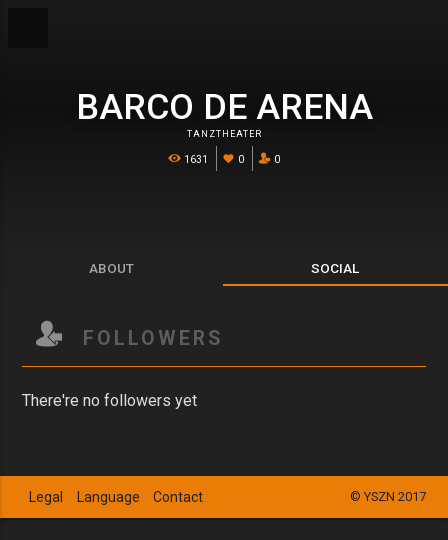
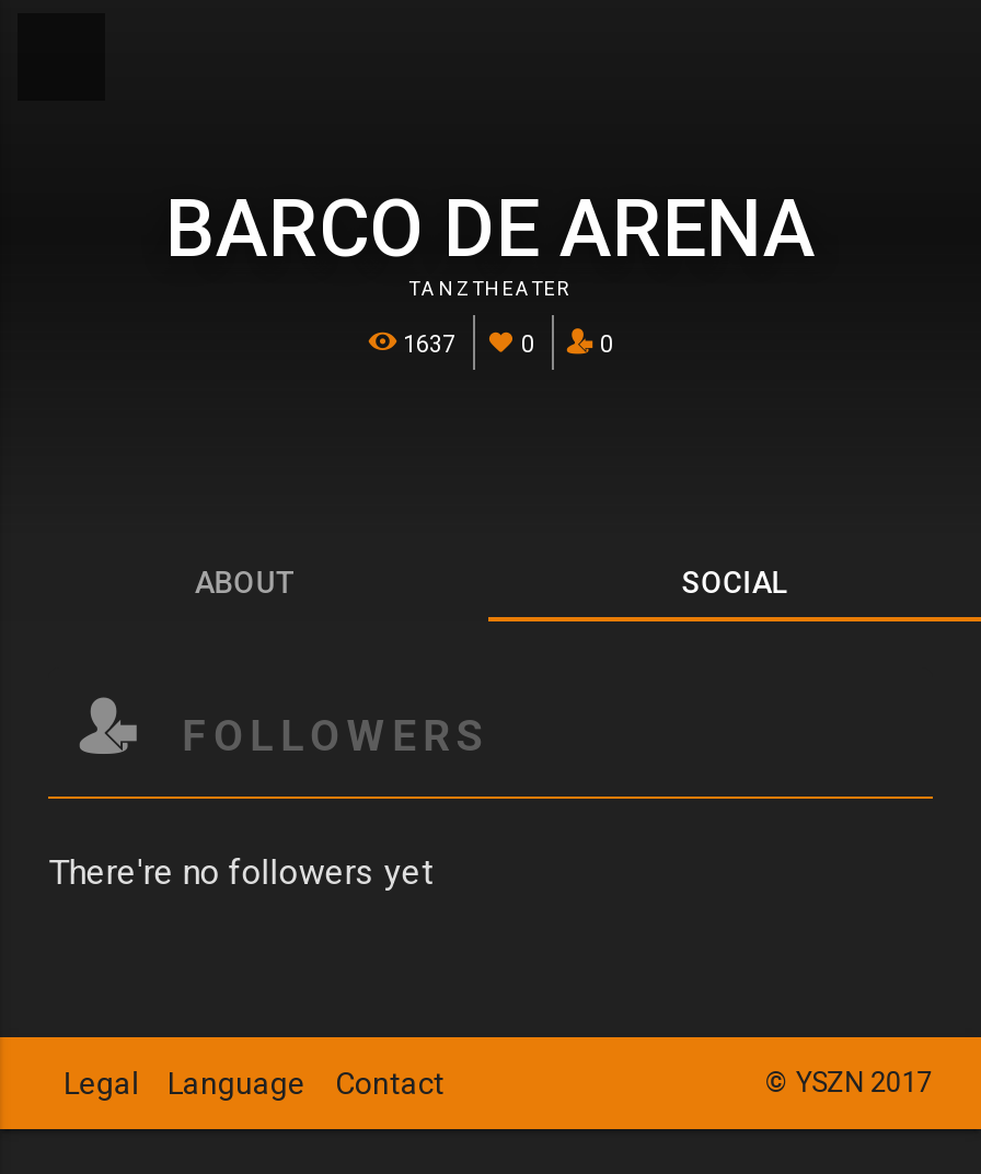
[184,153,211,166] 1631 -> [403,330,462,359] 1637

